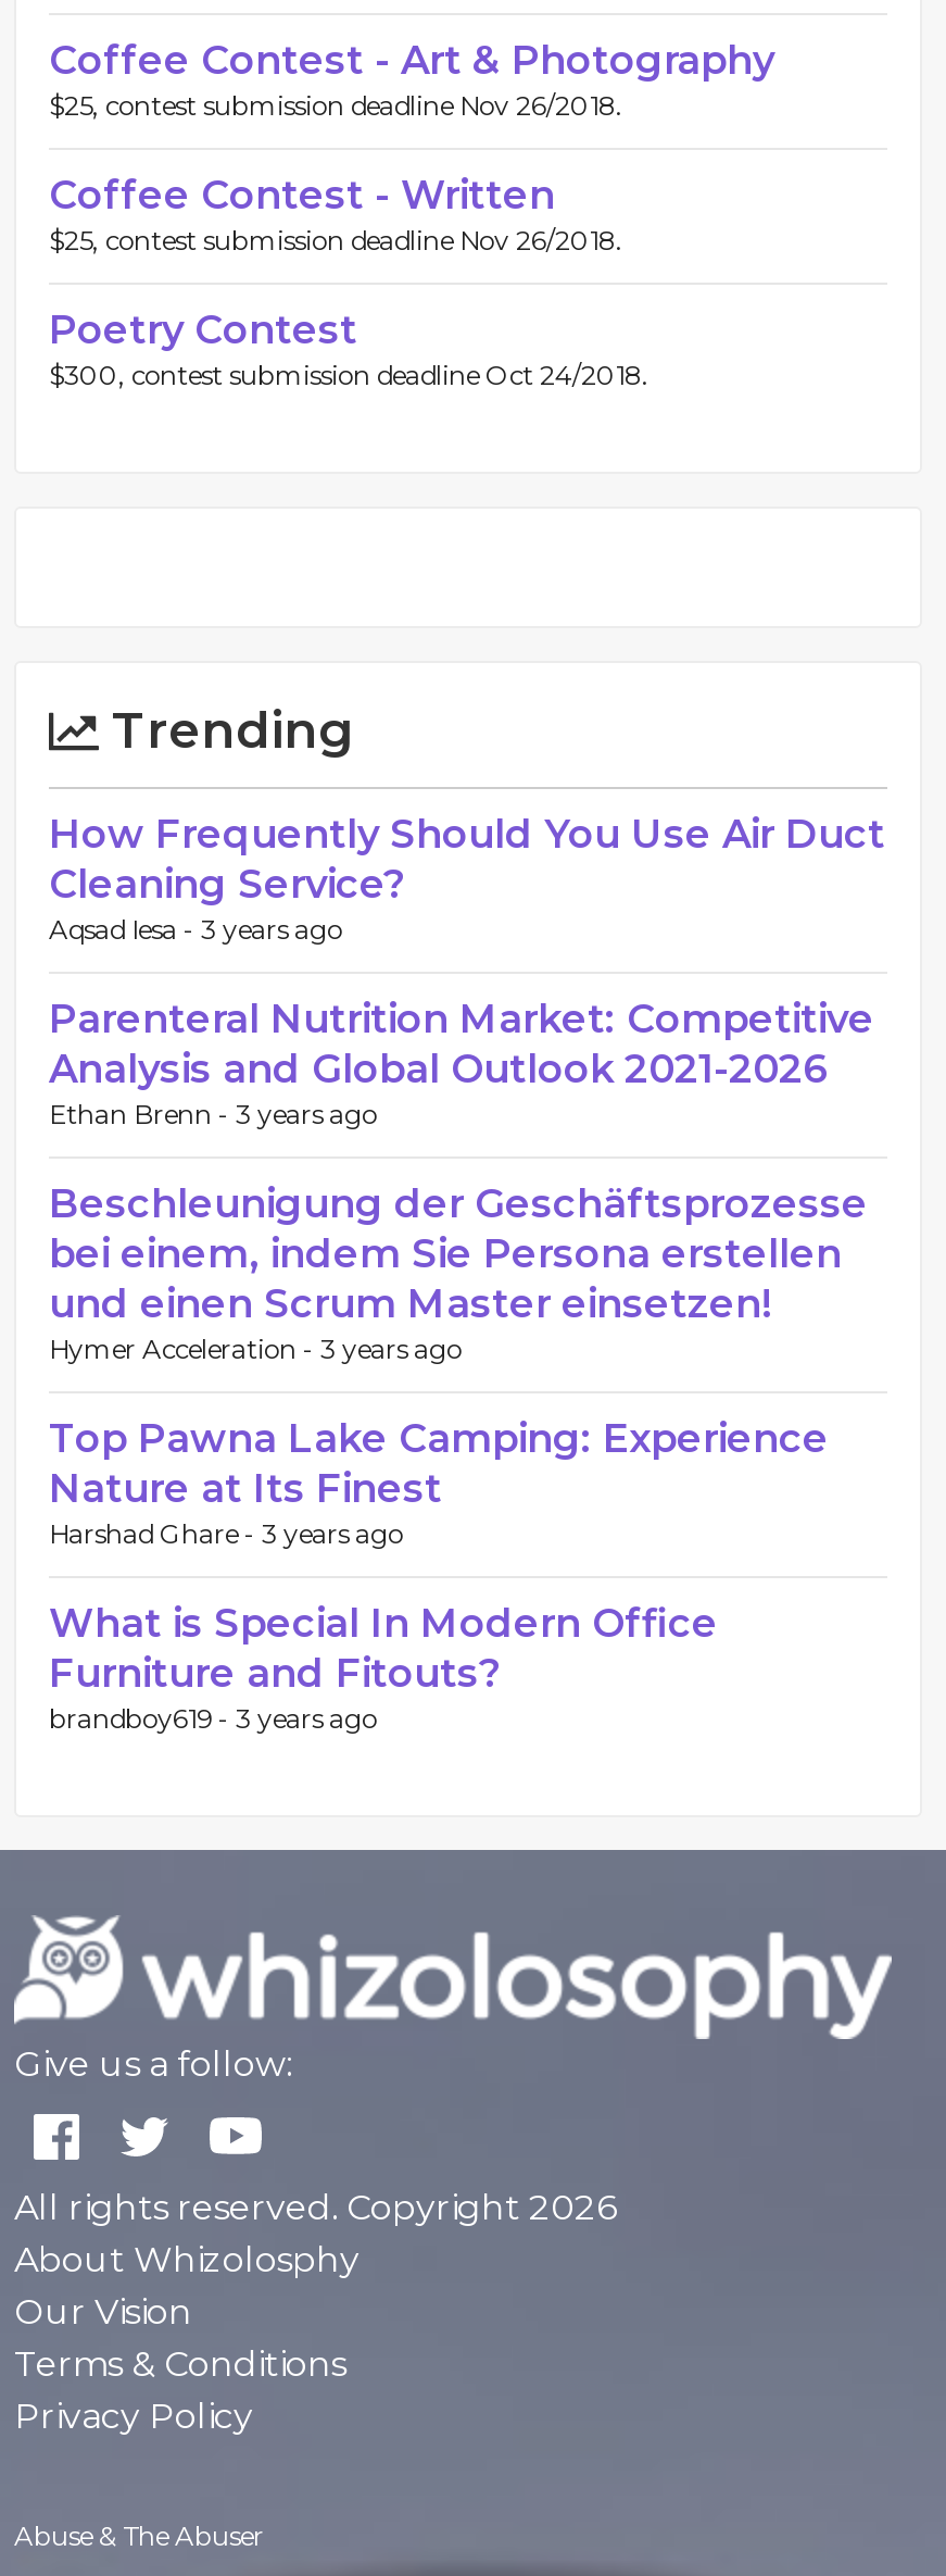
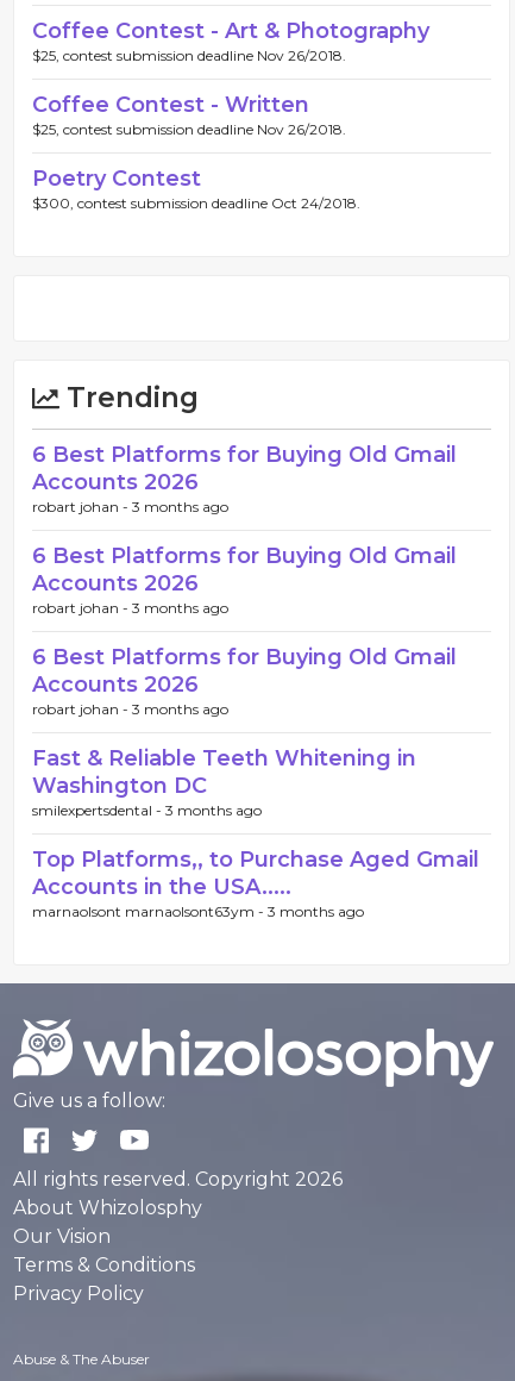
[49,811,885,946] How Frequently Should You Use Air Duct | Cleaning Service? | Aqsad Iesa - 3 years ago -> [32,442,457,516] 6 Best Platforms for Buying Old Gmail | Accounts 2026 | robart johan - 3 months ago
[49,996,874,1131] Parenteral Nutrition Market: Competitive | Analysis and Global Outlook 2021-2026 | Ethan Brenn - 3 years ago -> [32,543,457,617] 6 Best Platforms for Buying Old Gmail | Accounts 2026 | robart johan - 3 months ago
[49,1181,868,1366] Beschleunigung der Geschäftsprozesse | bei einem, indem Sie Persona erstellen | und einen Scrum Master einsetzen! | Hymer Acceleration - 3 years ago -> [32,644,457,718] 6 Best Platforms for Buying Old Gmail | Accounts 2026 | robart johan - 3 months ago
[49,1416,829,1550] Top Pawna Lake Camping: Experience | Nature at Its Finest | Harshad Ghare - 3 years ago -> [32,746,416,819] Fast & Reliable Teeth Whitening in | Washington DC | smilexpertsdental - 3 months ago
[49,1600,718,1735] What is Special In Modern Office | Furniture and Fitouts? | brandboy619 - 3 years ago -> [32,847,479,921] Top Platforms,, to Purchase Aged Gmail | Accounts in the USA..... | marnaolsont marnaolsont63ym - 3 months ago

